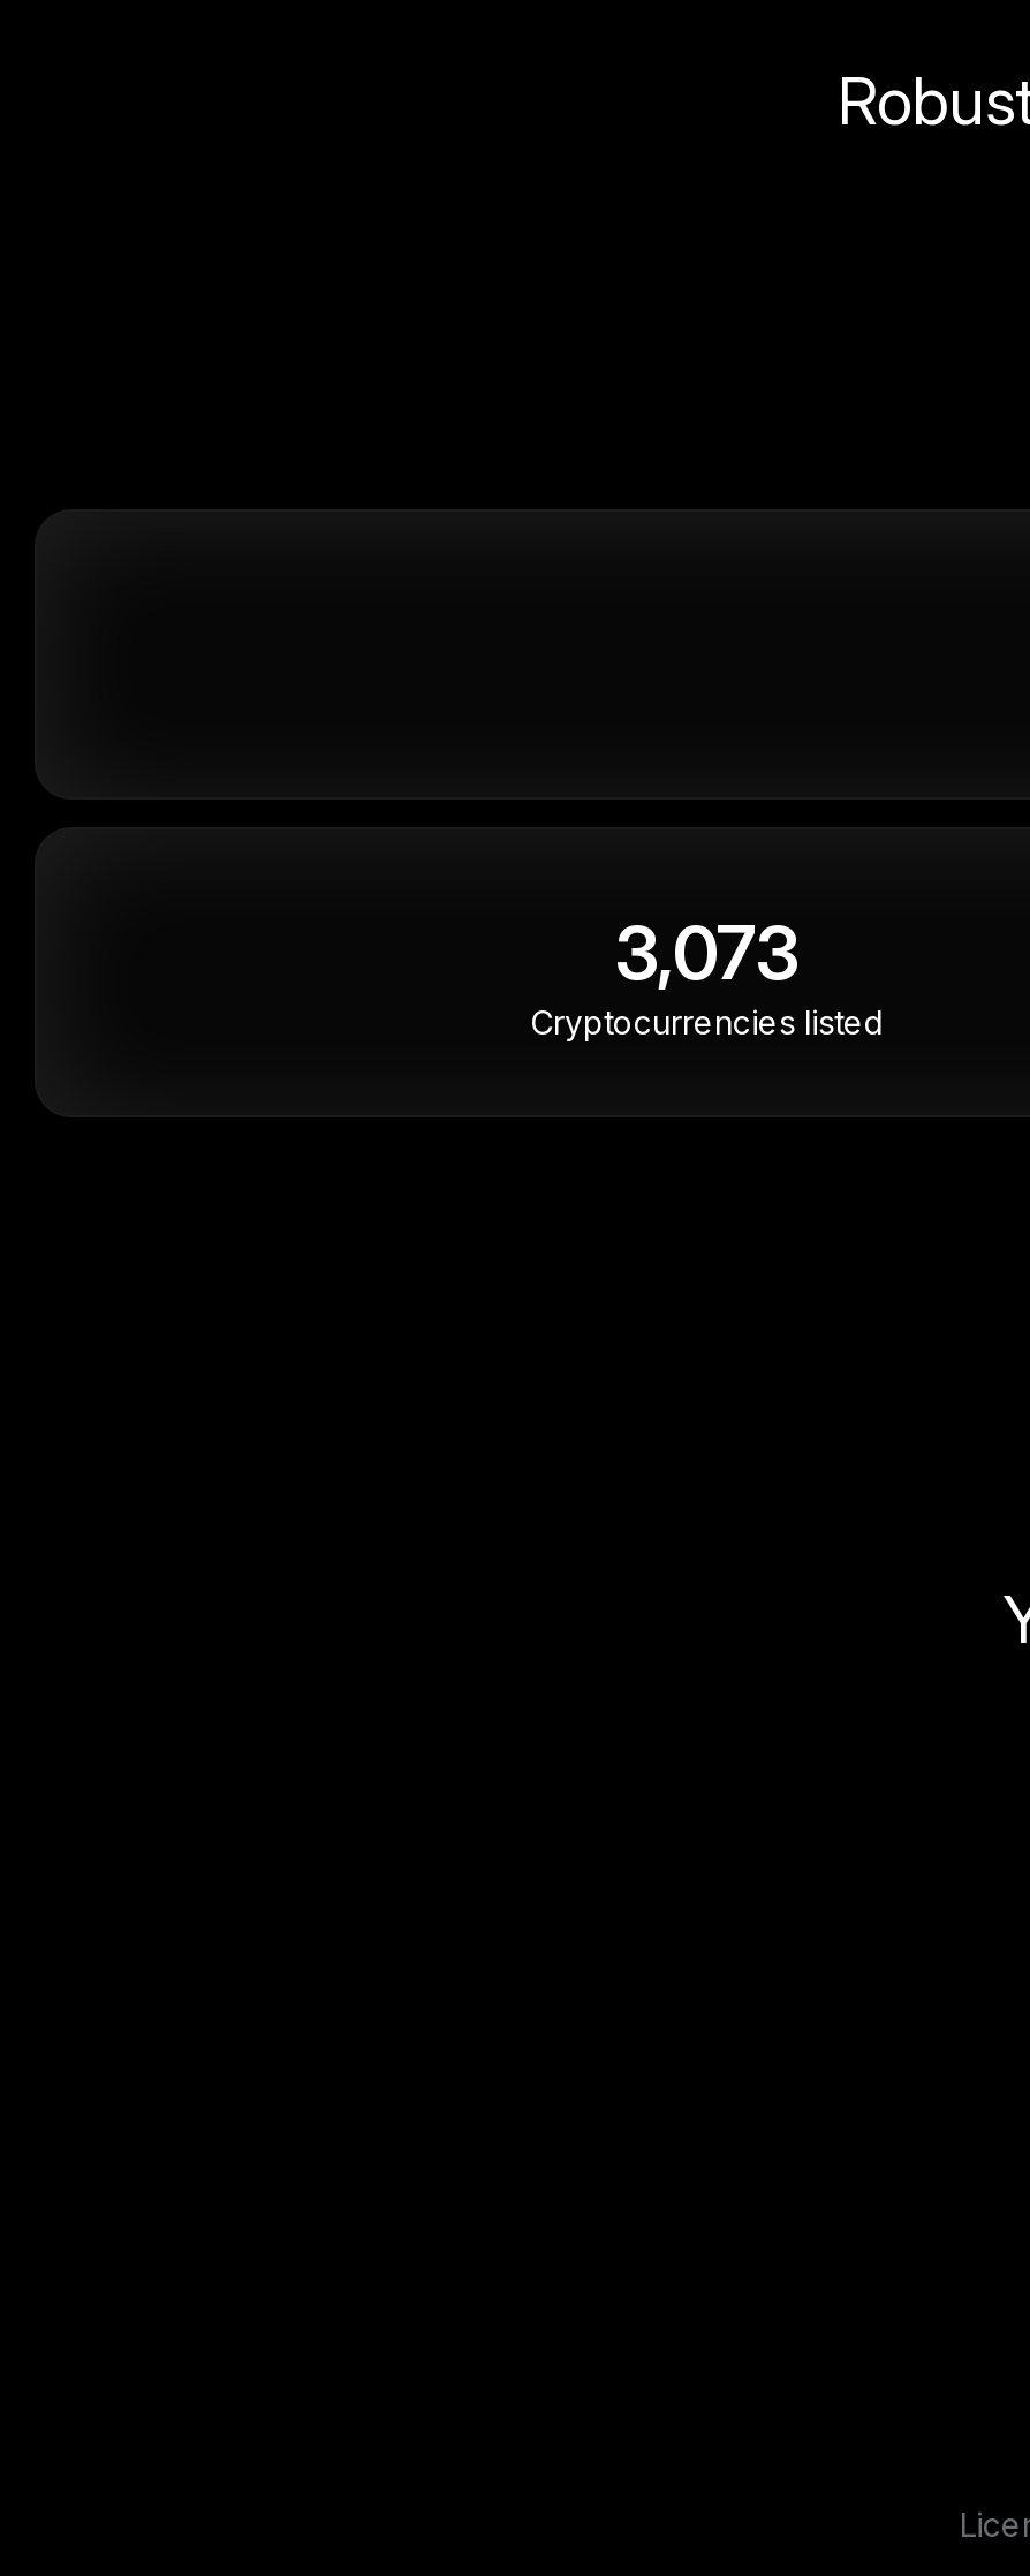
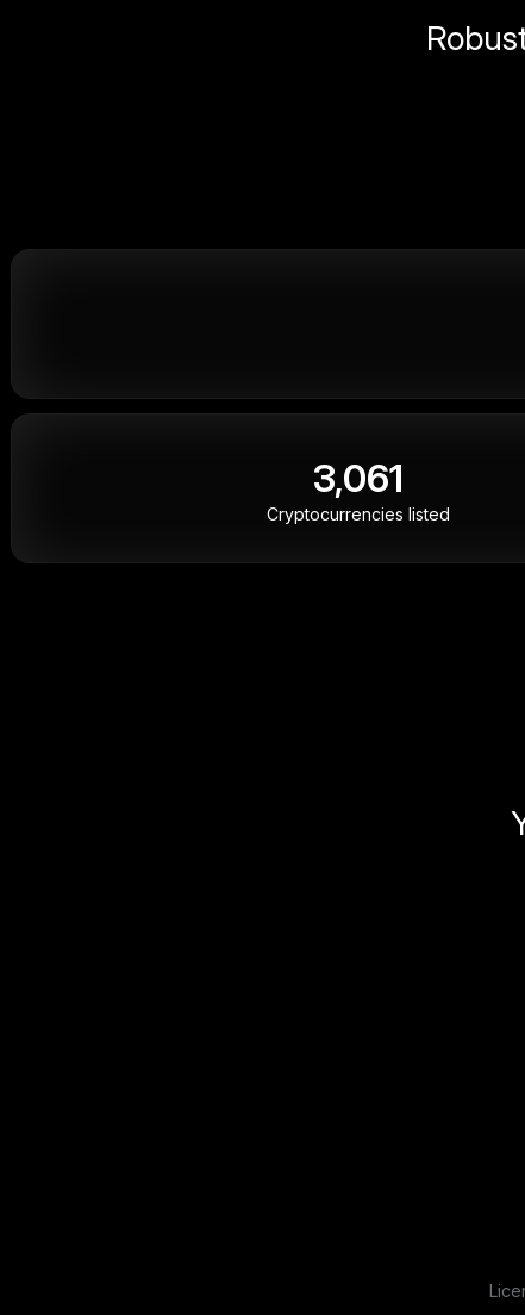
[615,908,800,998] 3,073 -> [313,455,404,502] 3,061

